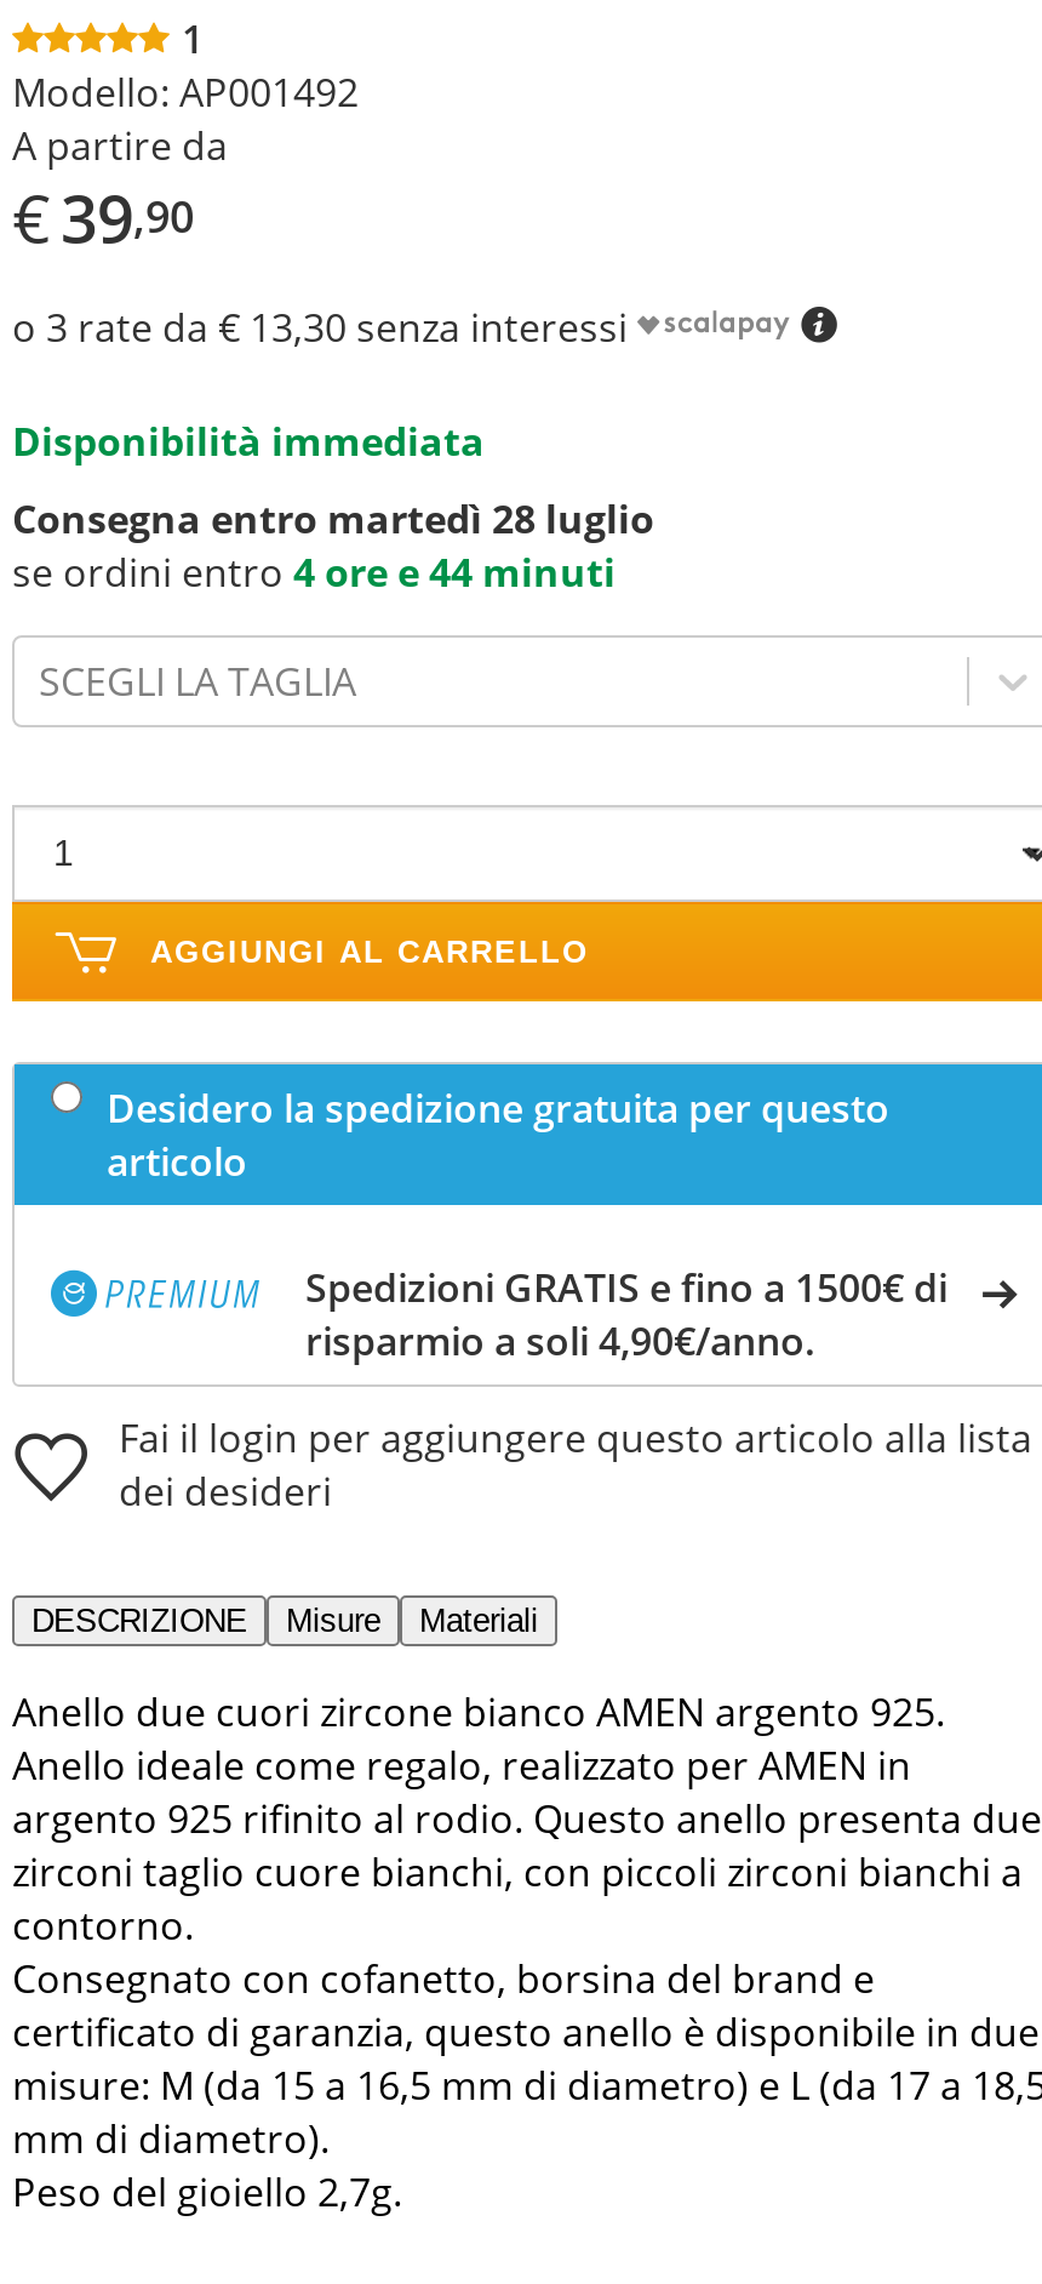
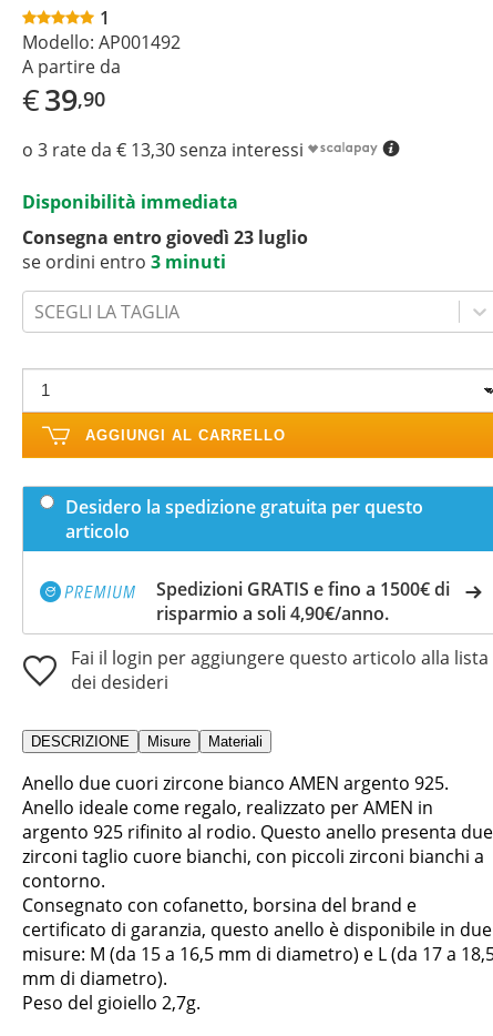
[12,492,654,599] Consegna entro martedì 28 luglio | se ordini entro 4 ore e 44 minuti -> [22,225,308,274] Consegna entro giovedì 23 luglio | se ordini entro 3 minuti

